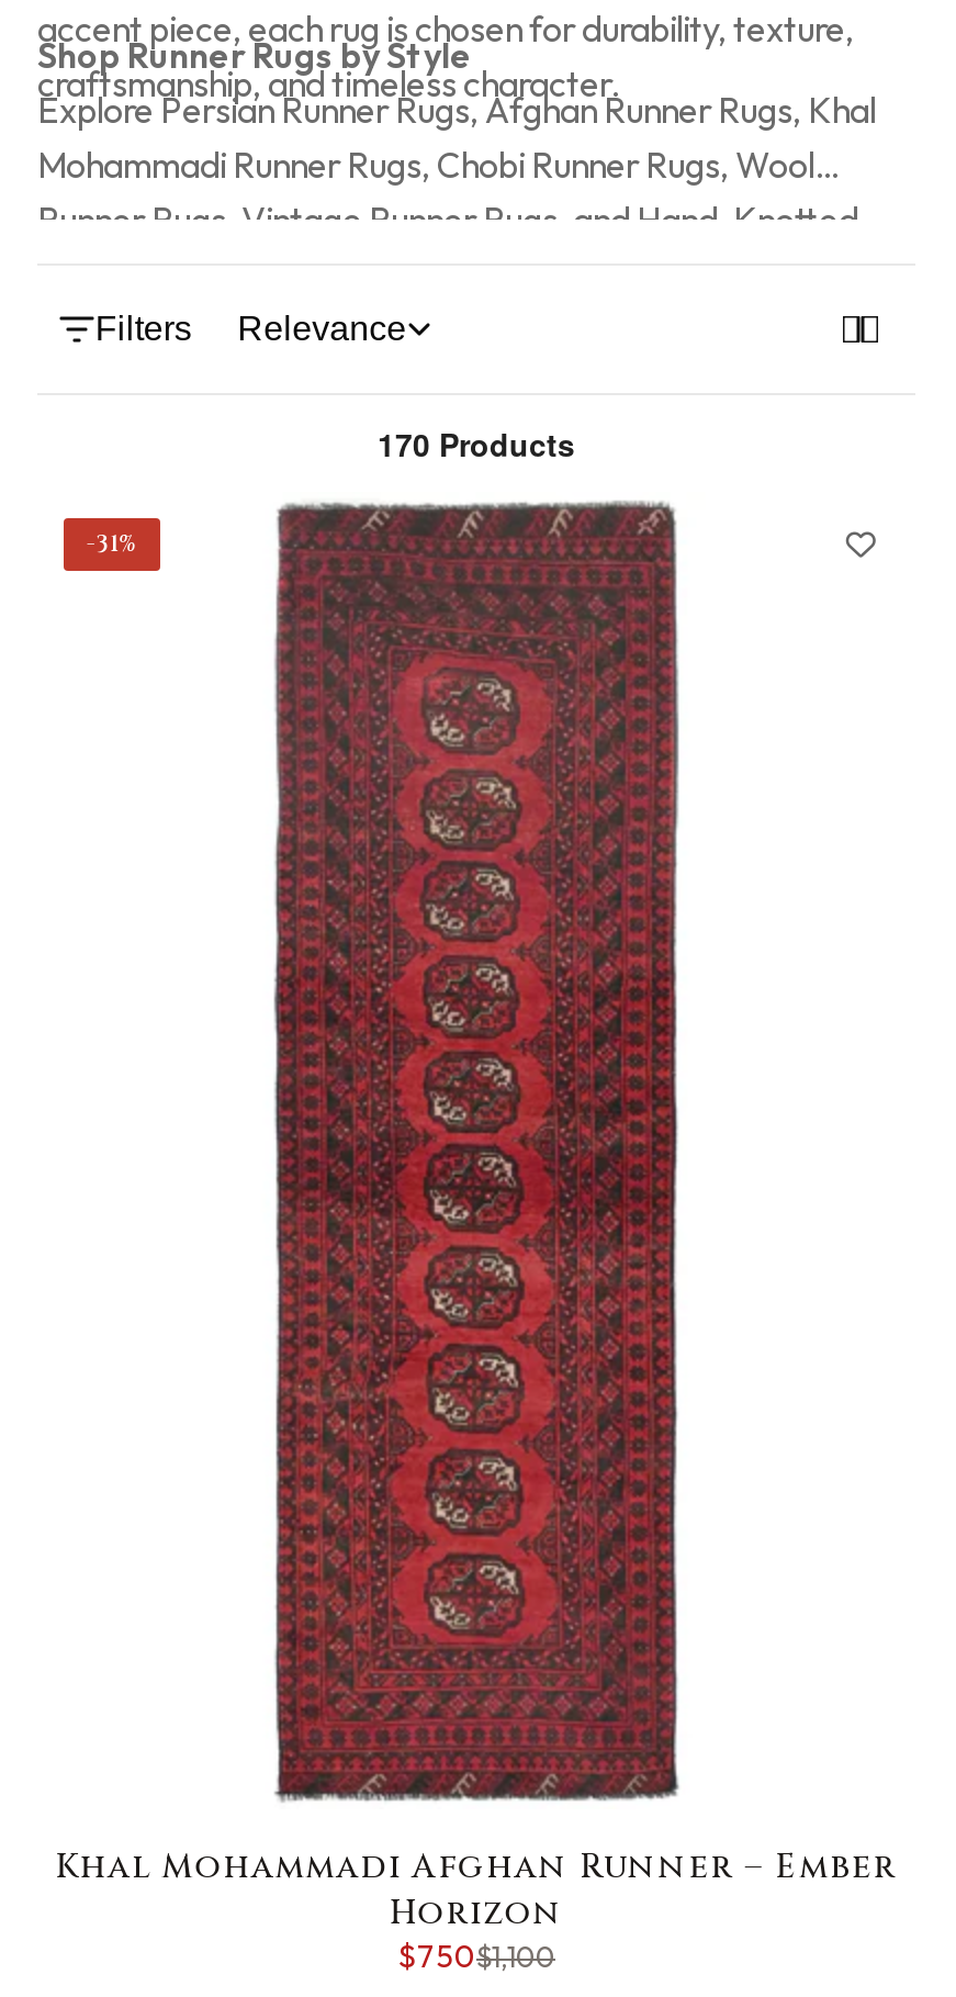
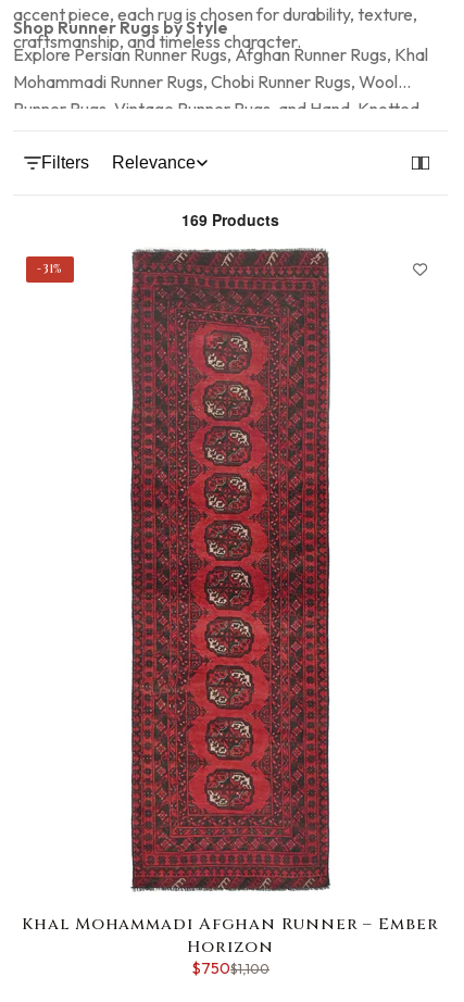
[378,422,575,465] 170 Products -> [181,209,279,230] 169 Products

